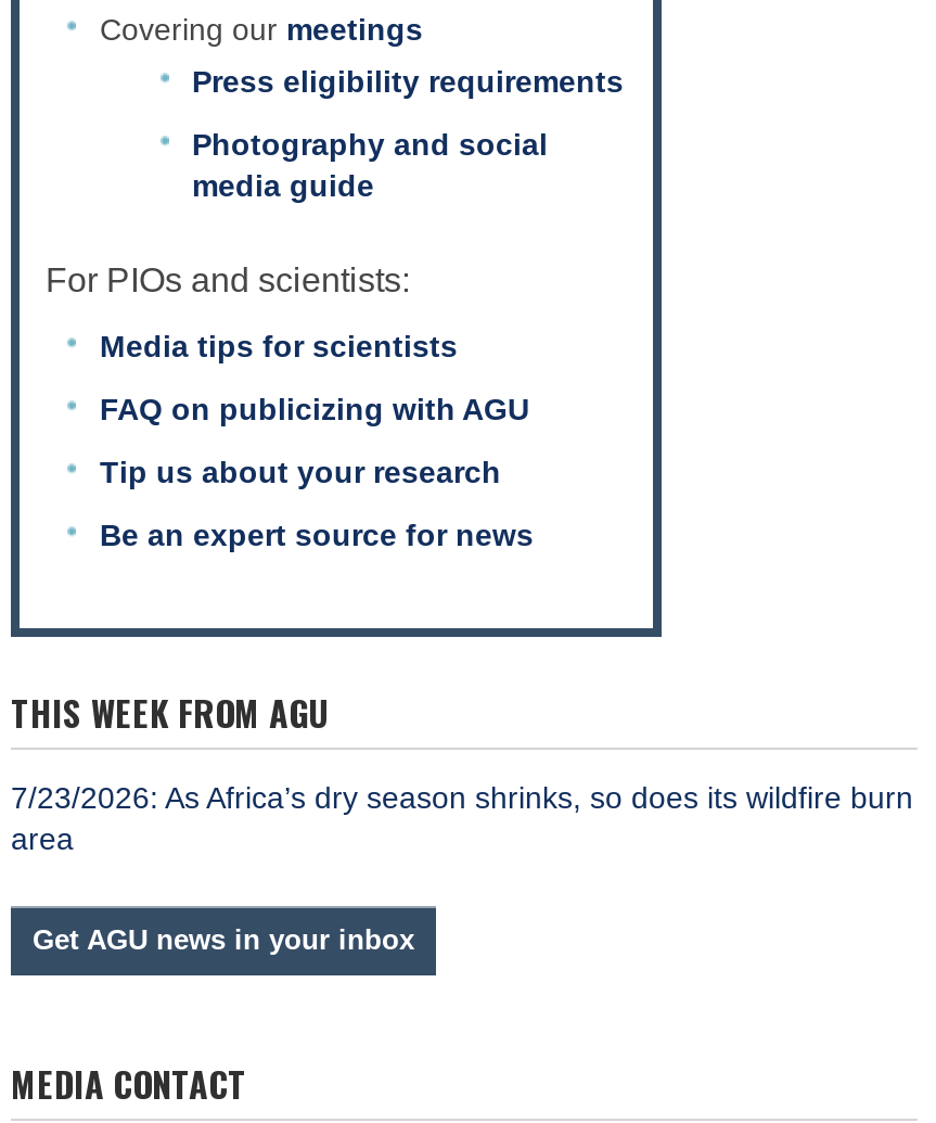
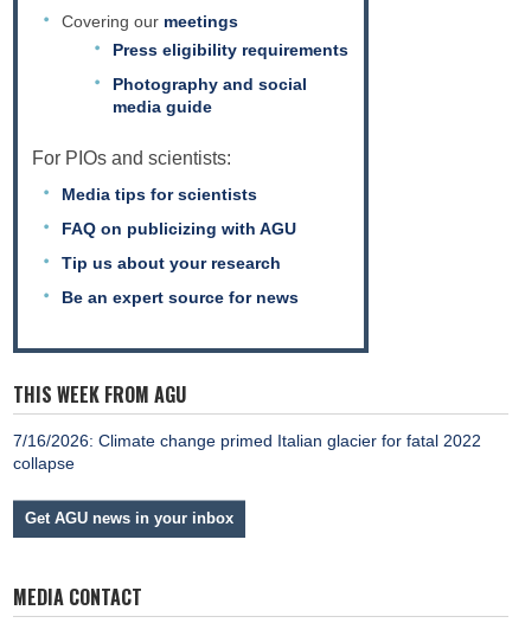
[11,779,913,855] 7/23/2026: As Africa’s dry season shrinks, so does its wildfire burn | area -> [13,431,481,472] 7/16/2026: Climate change primed Italian glacier for fatal 2022 | collapse

